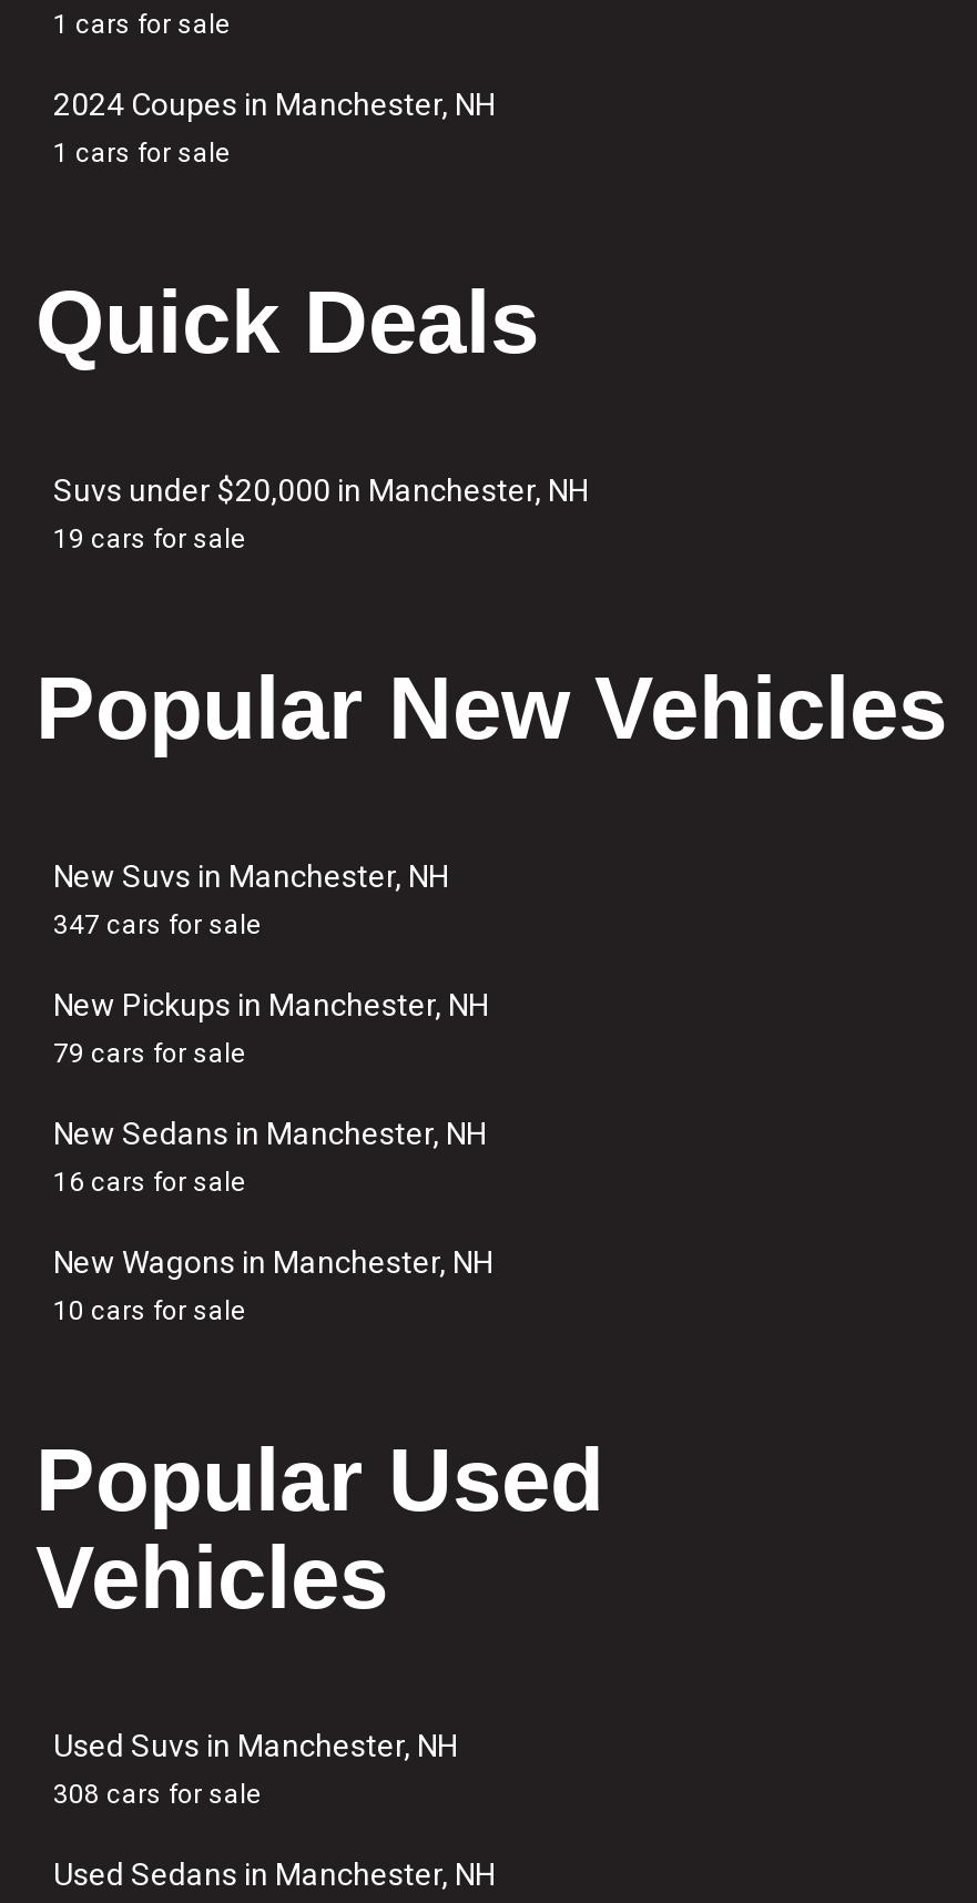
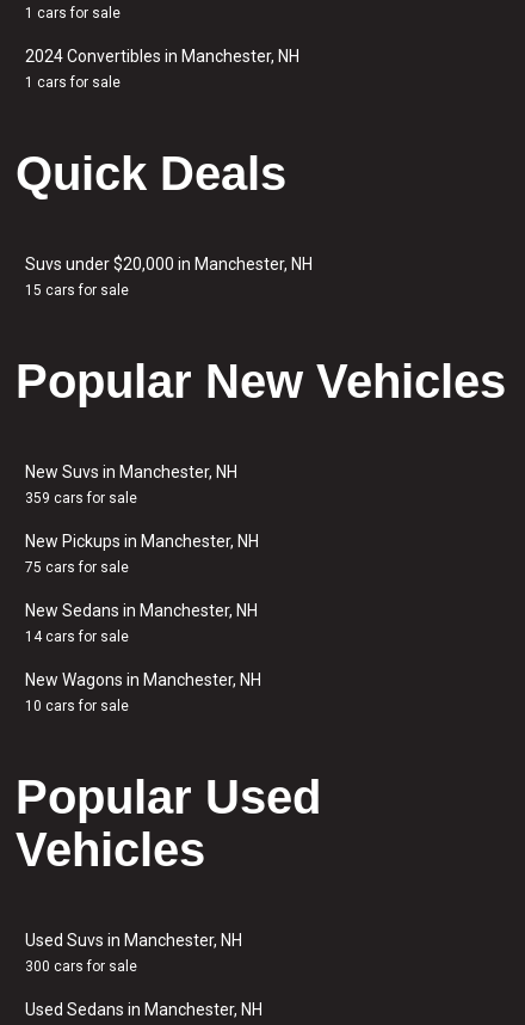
[53,86,495,122] 2024 Coupes in Manchester, NH -> [25,47,299,66] 2024 Convertibles in Manchester, NH
[53,523,246,554] 19 cars for sale -> [25,282,129,299] 15 cars for sale
[53,909,262,940] 347 cars for sale -> [25,490,137,507] 359 cars for sale
[53,1038,246,1069] 79 cars for sale -> [25,559,129,576] 75 cars for sale
[53,1167,246,1198] 16 cars for sale -> [25,628,129,645] 14 cars for sale
[53,1779,262,1810] 308 cars for sale -> [25,958,137,975] 300 cars for sale

